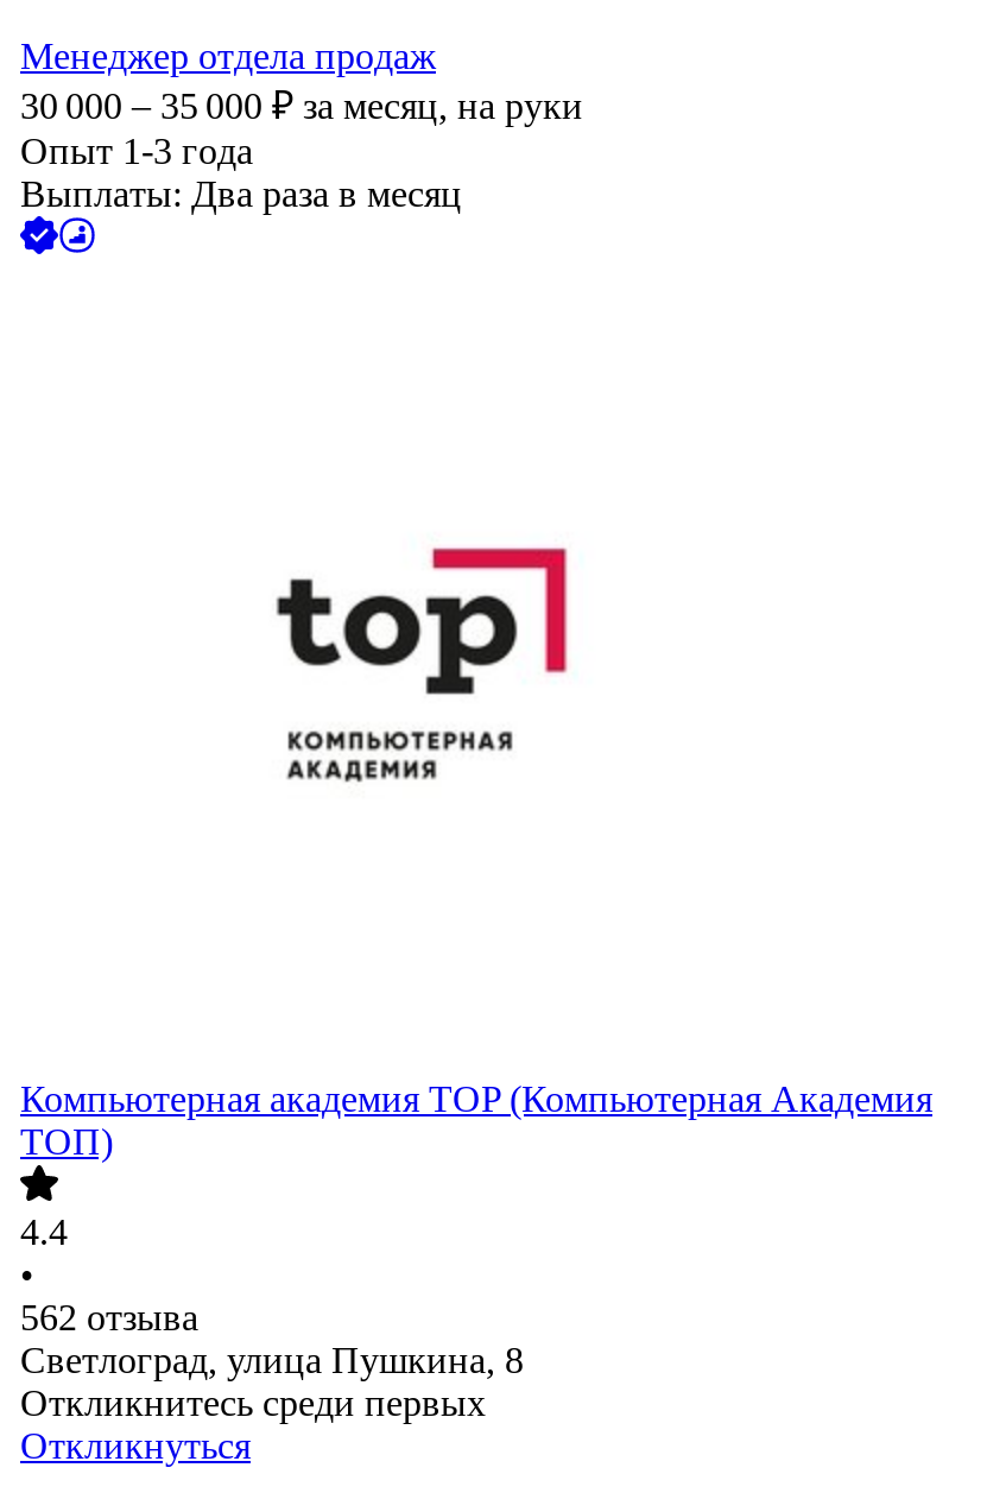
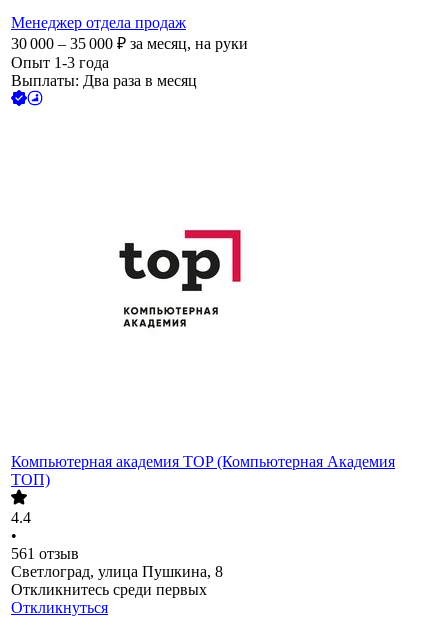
[20,1298,198,1338] 562 отзыва -> [11,545,79,562] 561 отзыв

